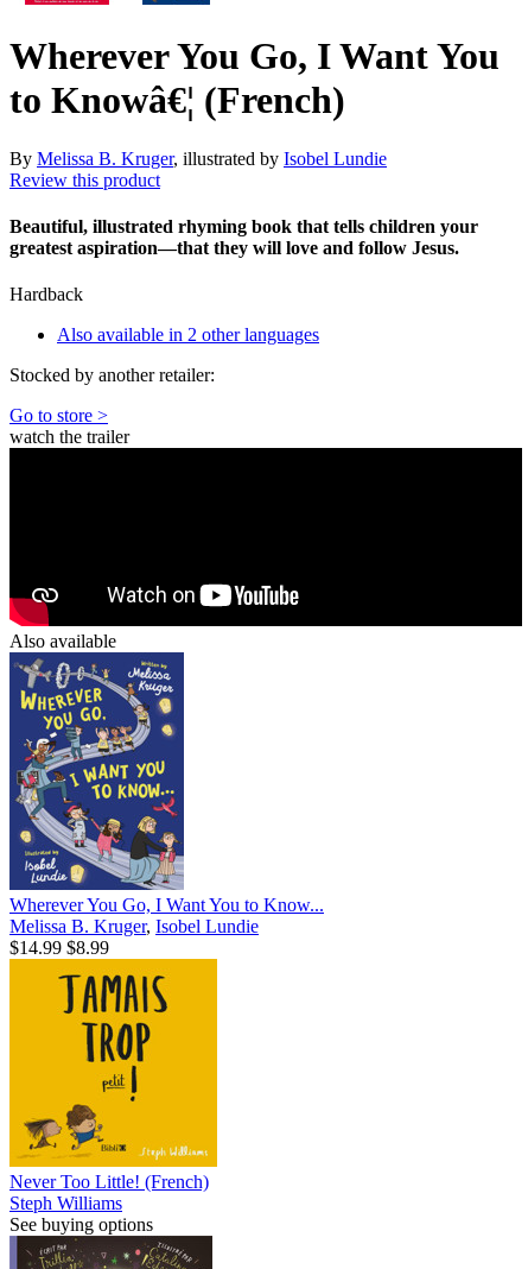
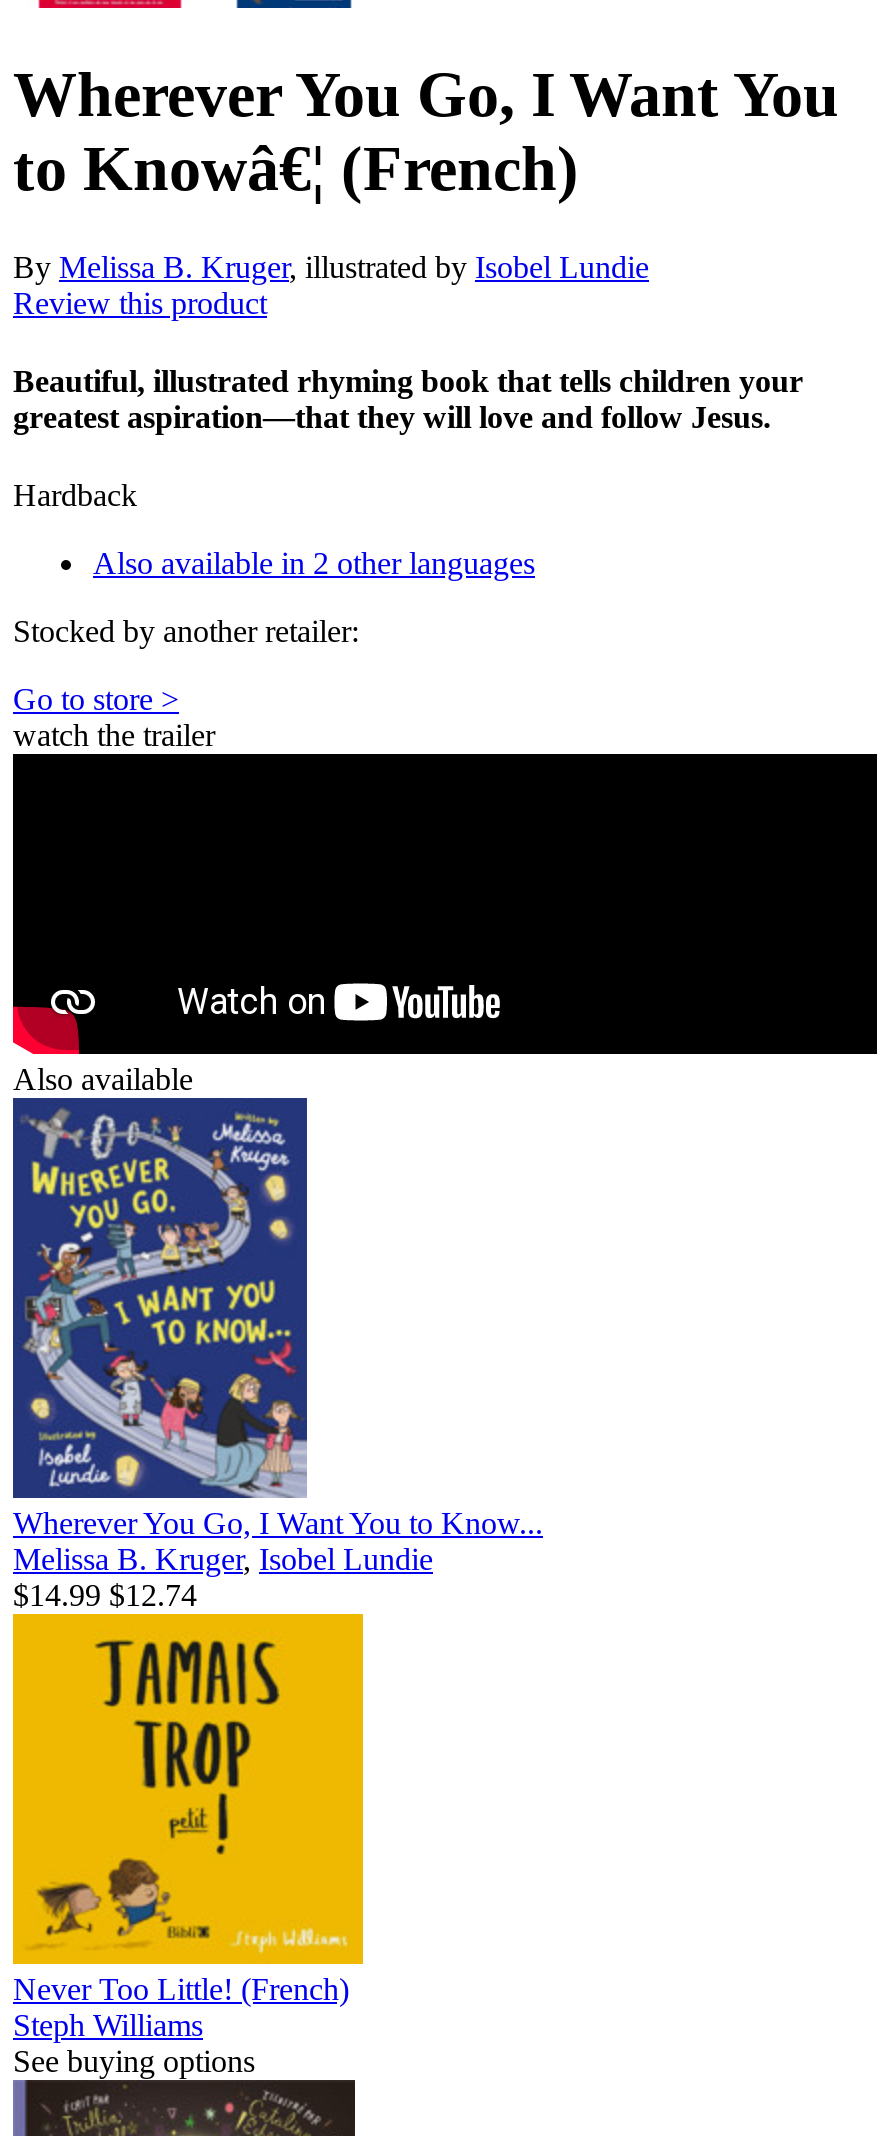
[9,938,109,958] $14.99 $8.99 -> [13,1578,197,1612] $14.99 $12.74

